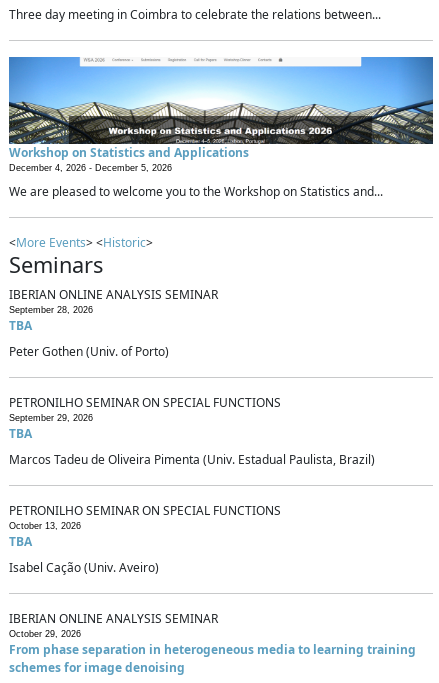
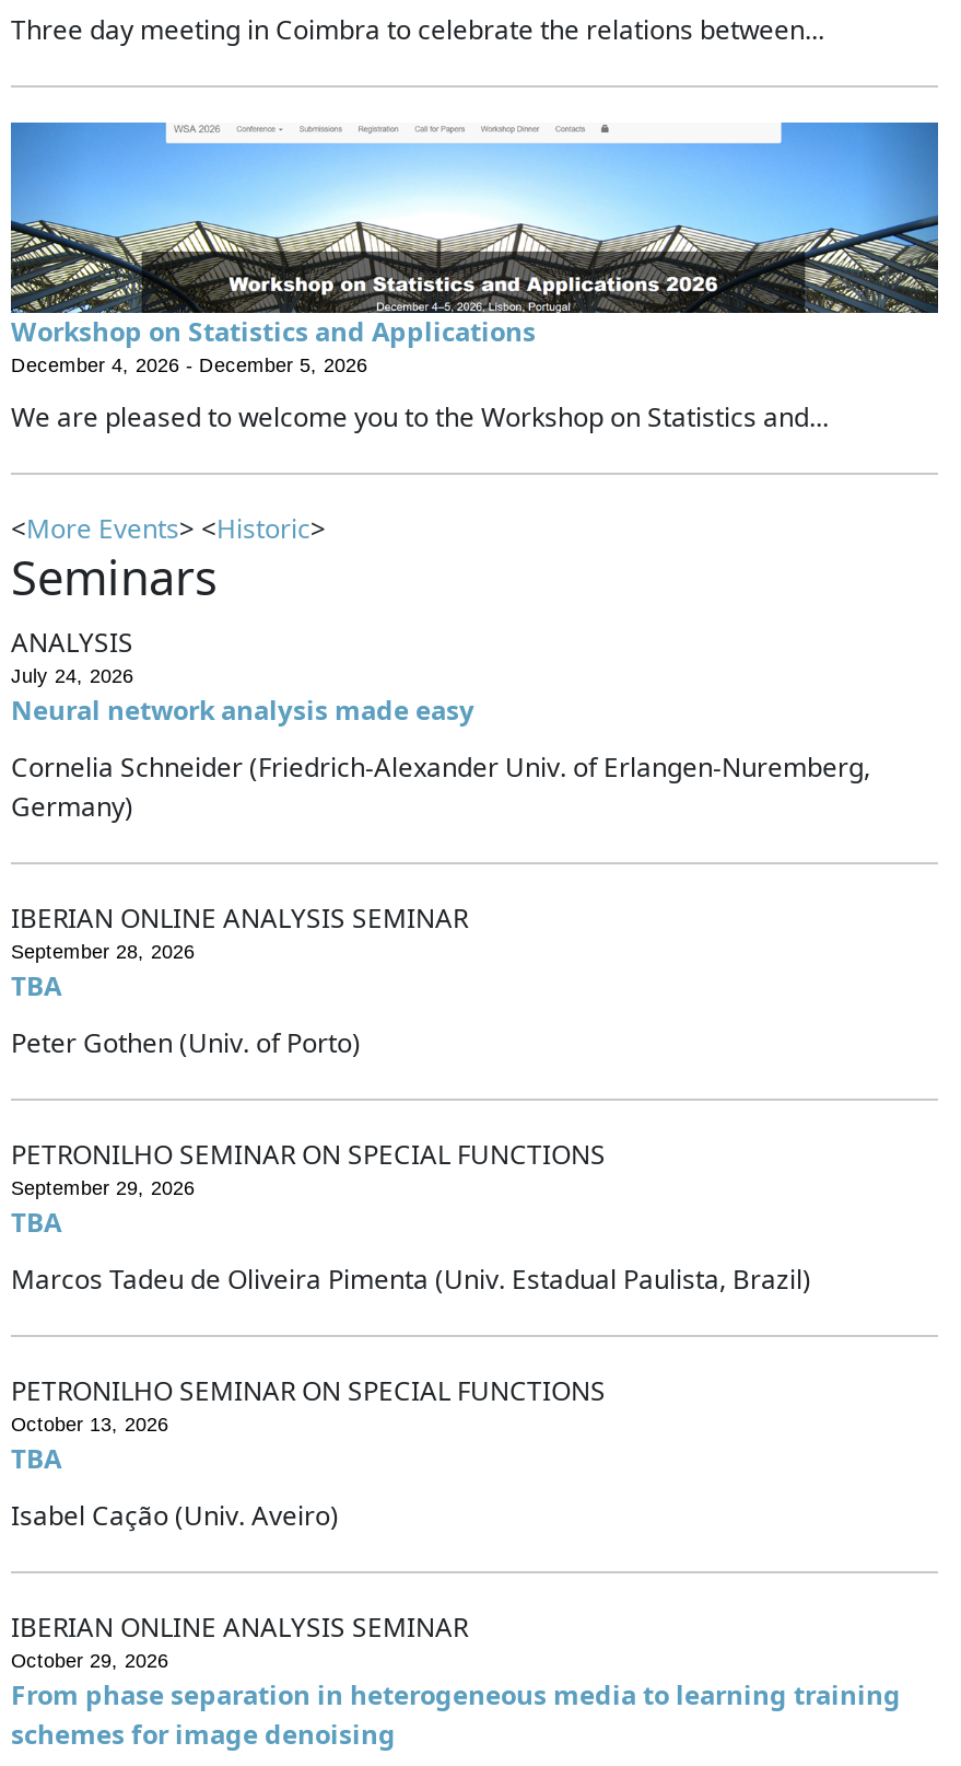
none -> [11,625,870,826] ANALYSIS | July 24, 2026 | Neural network analysis made easy | Cornelia Schneider (Friedrich-Alexander Univ. of Erlangen-Nuremberg, | Germany)

